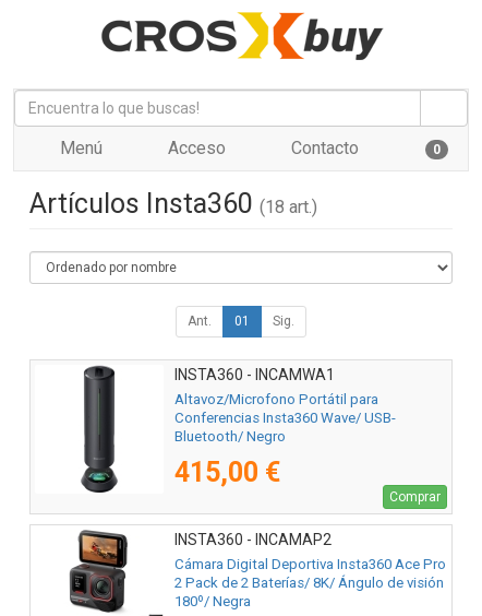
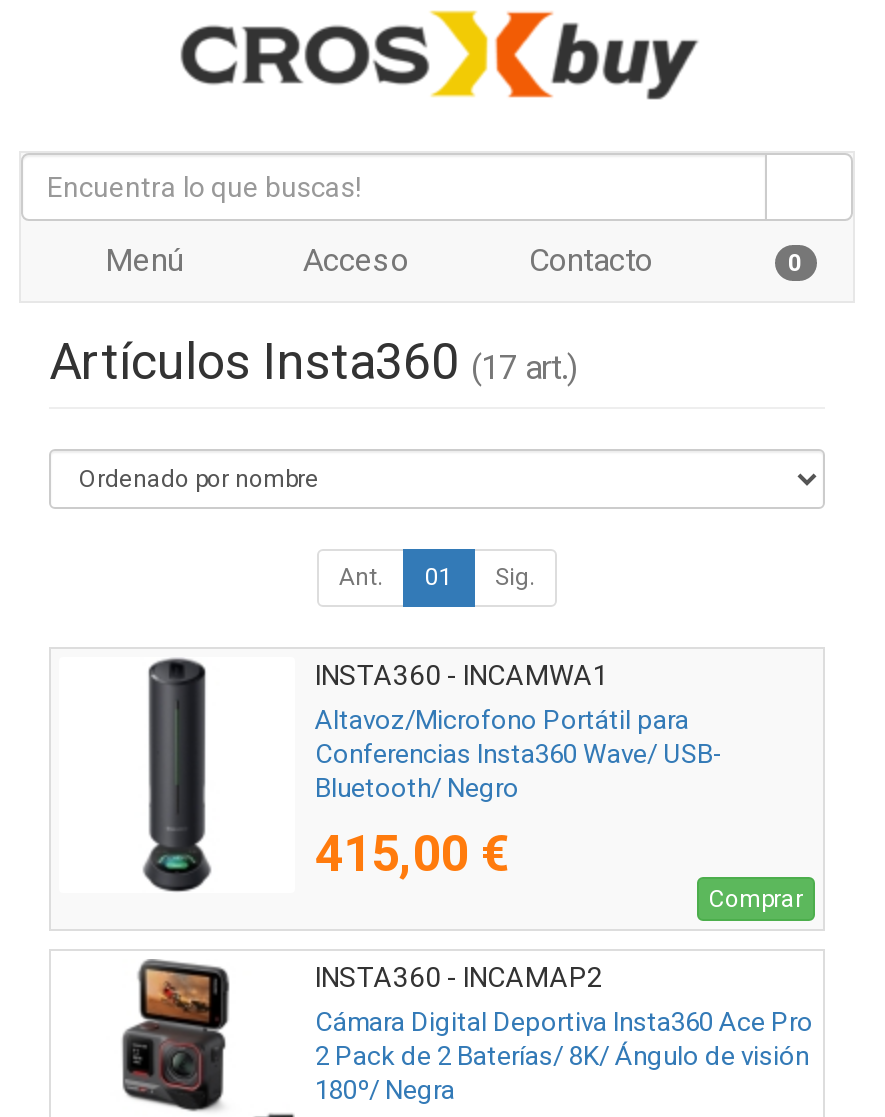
[29,188,317,220] Artículos Insta360 (18 art.) -> [49,333,577,391] Artículos Insta360 (17 art.)

